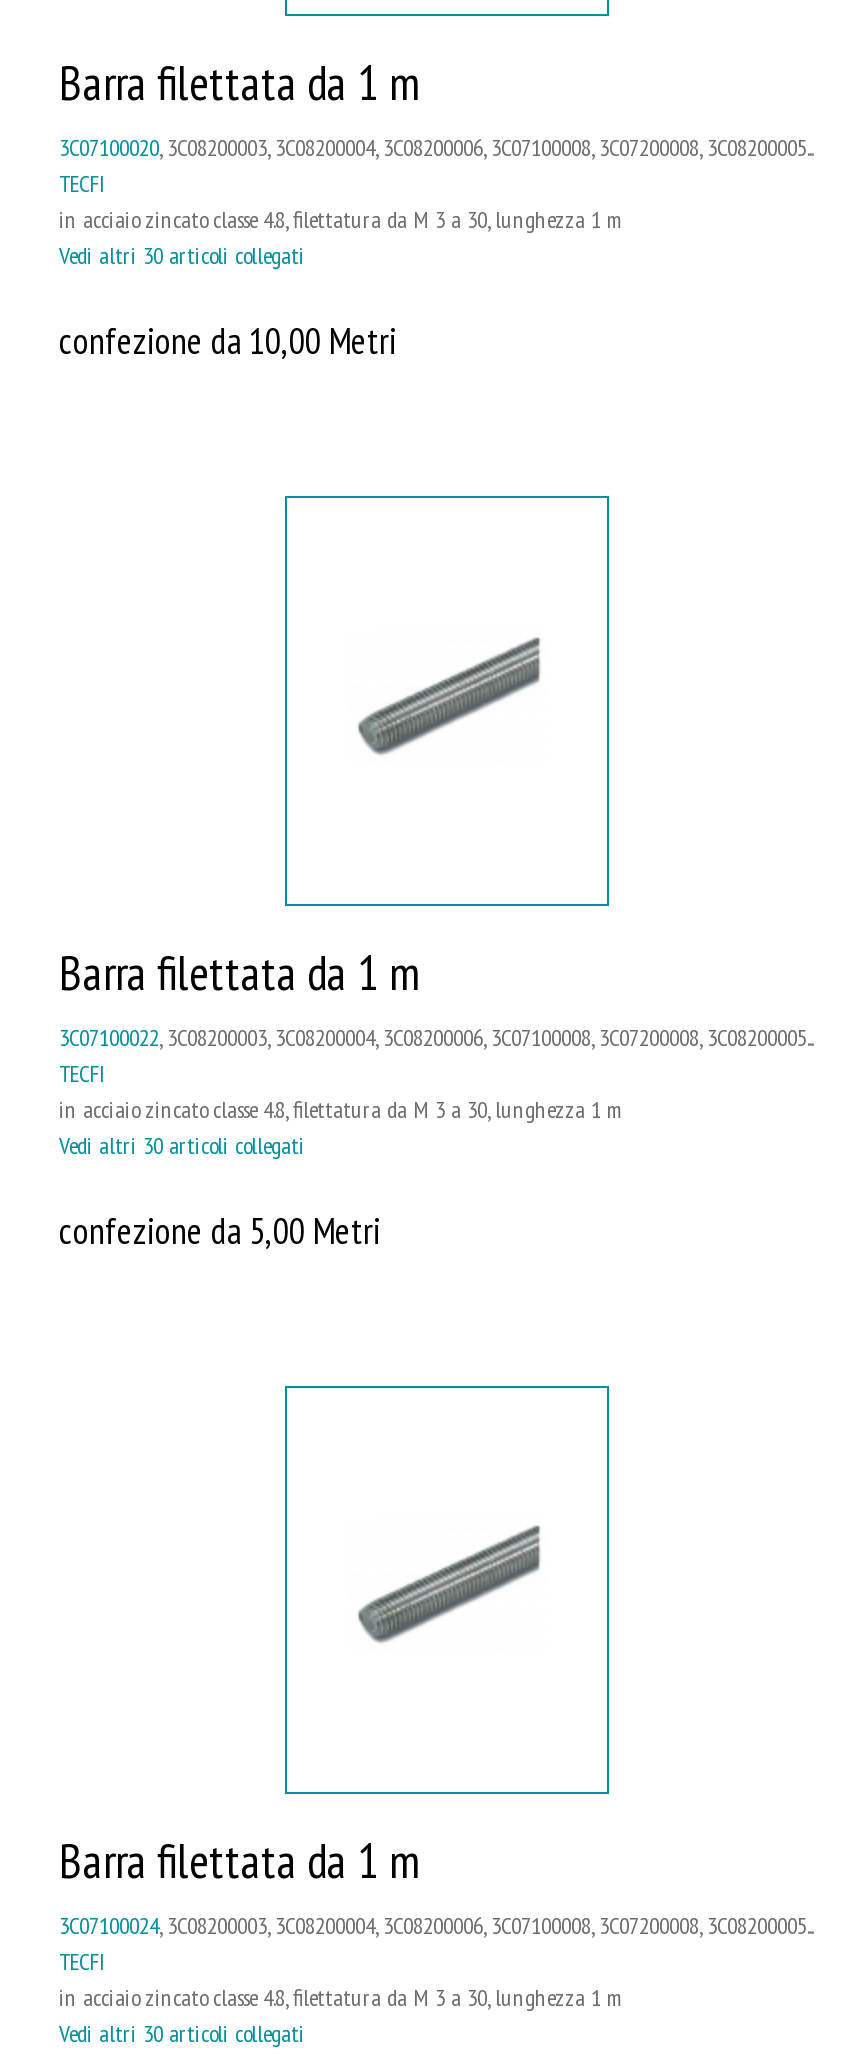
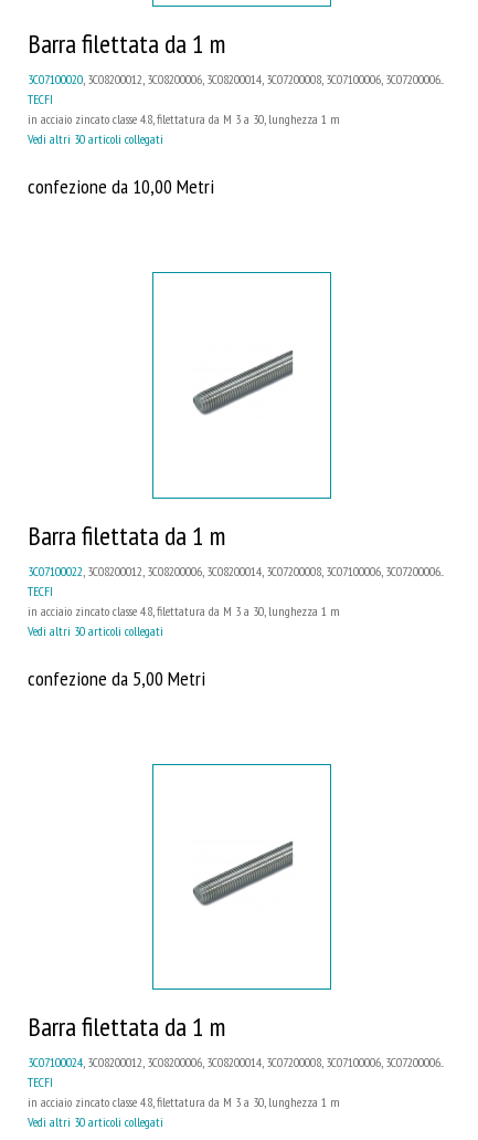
[59,132,813,162] 3C07100020, 3C08200003, 3C08200004, 3C08200006, 3C07100008, 3C07200008, 3C08200005... -> [28,71,444,88] 3C07100020, 3C08200012, 3C08200006, 3C08200014, 3C07200008, 3C07100006, 3C07200006...
[59,1021,813,1051] 3C07100022, 3C08200003, 3C08200004, 3C08200006, 3C07100008, 3C07200008, 3C08200005... -> [28,562,444,579] 3C07100022, 3C08200012, 3C08200006, 3C08200014, 3C07200008, 3C07100006, 3C07200006...
[59,1910,813,1940] 3C07100024, 3C08200003, 3C08200004, 3C08200006, 3C07100008, 3C07200008, 3C08200005... -> [28,1054,444,1071] 3C07100024, 3C08200012, 3C08200006, 3C08200014, 3C07200008, 3C07100006, 3C07200006...

